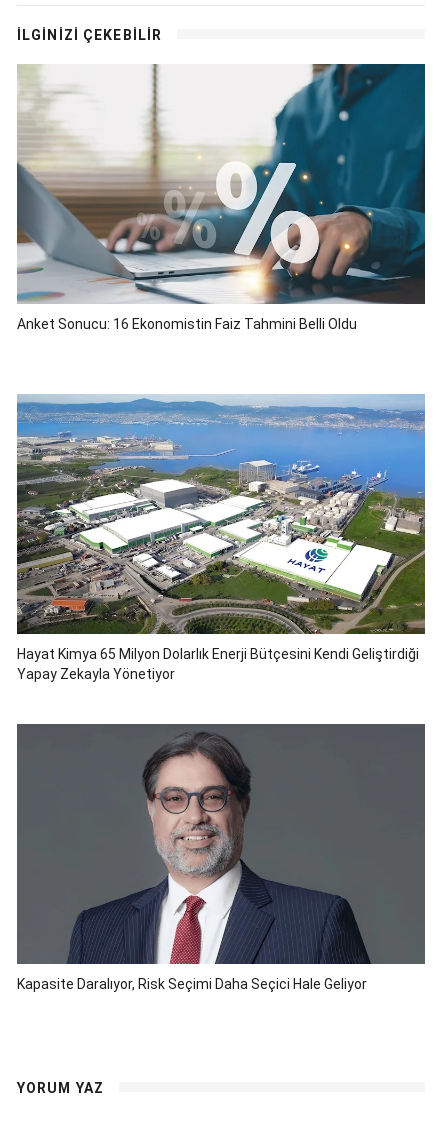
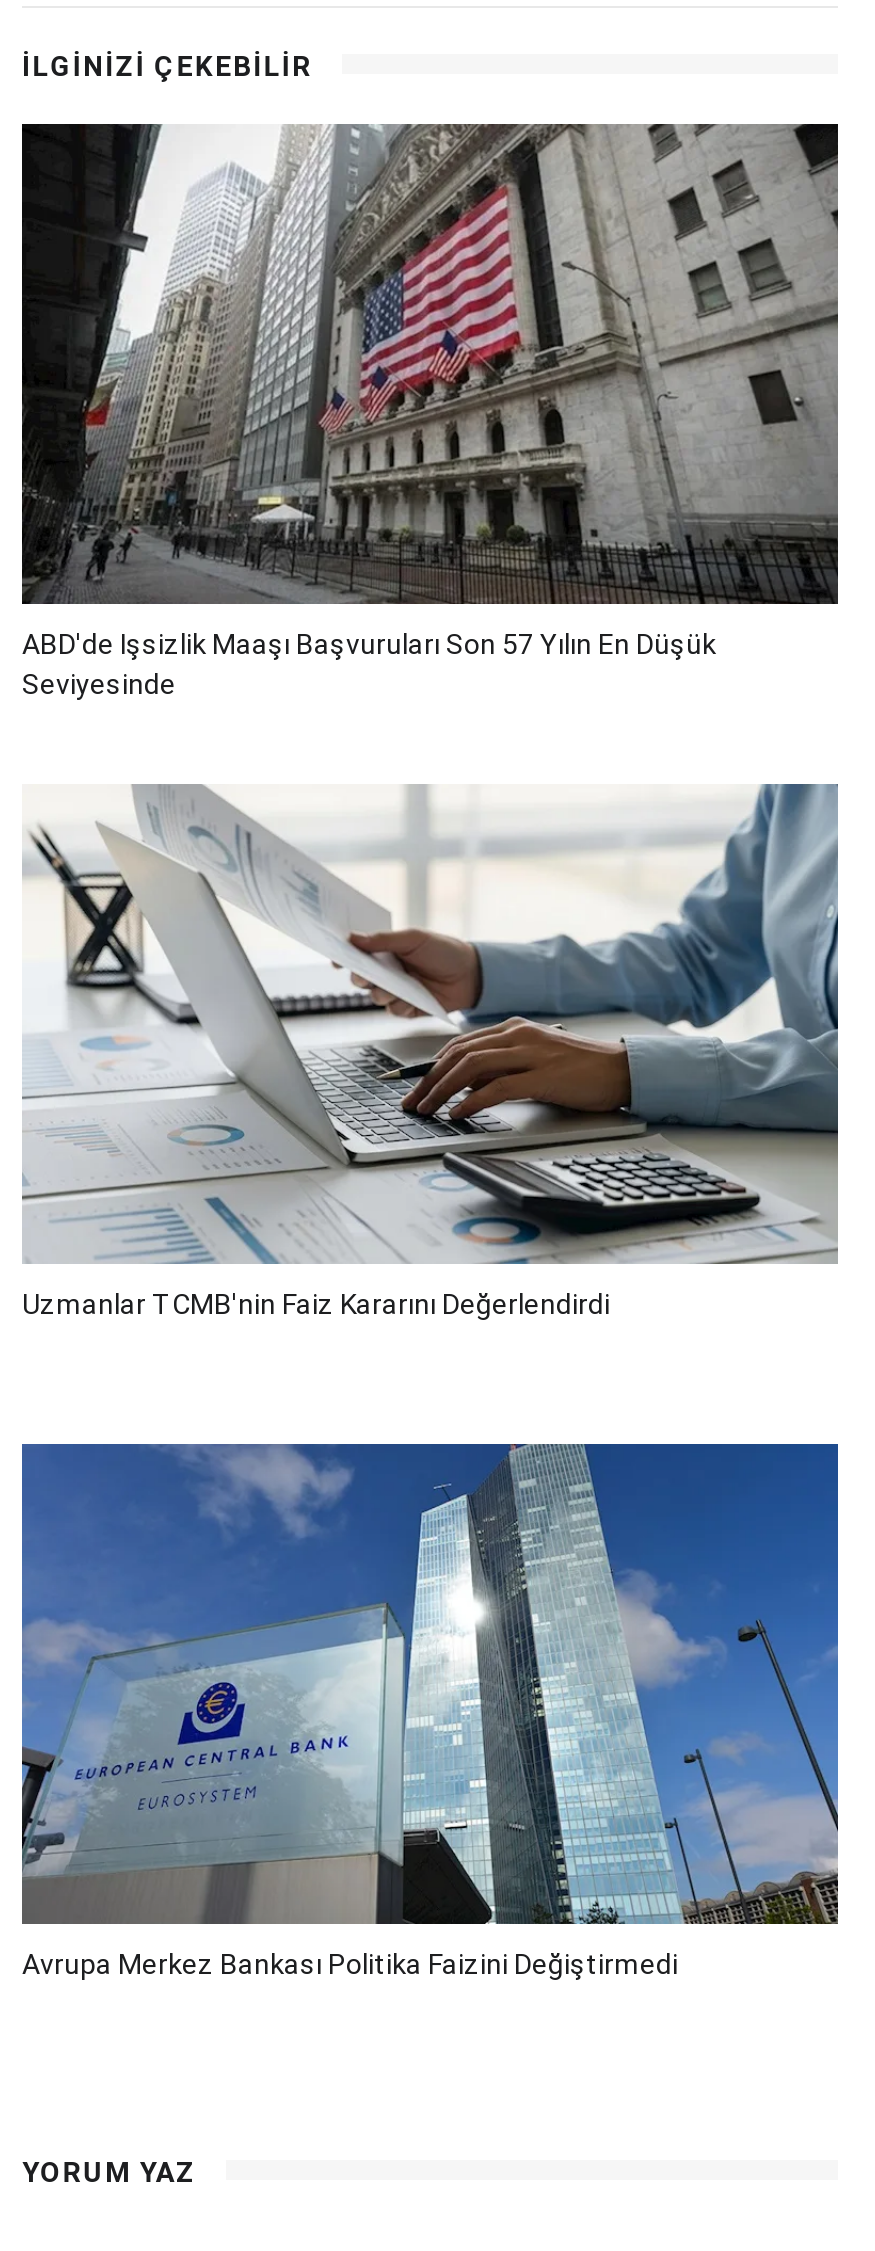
[16,63,426,332] [image] | Anket Sonucu: 16 Ekonomistin Faiz Tahmini Belli Oldu -> [20,122,840,700] [image] | ABD'de Işsizlik Maaşı Başvuruları Son 57 Yılın En Düşük | Seviyesinde
[16,394,426,682] [image] | Hayat Kimya 65 Milyon Dolarlık Enerji Bütçesini Kendi Geliştirdiği | Yapay Zekayla Yönetiyor -> [22,784,840,1320] [image] | Uzmanlar TCMB'nin Faiz Kararını Değerlendirdi
[17,724,426,992] [image] | Kapasite Daralıyor, Risk Seçimi Daha Seçici Hale Geliyor -> [22,1444,840,1980] [image] | Avrupa Merkez Bankası Politika Faizini Değiştirmedi

